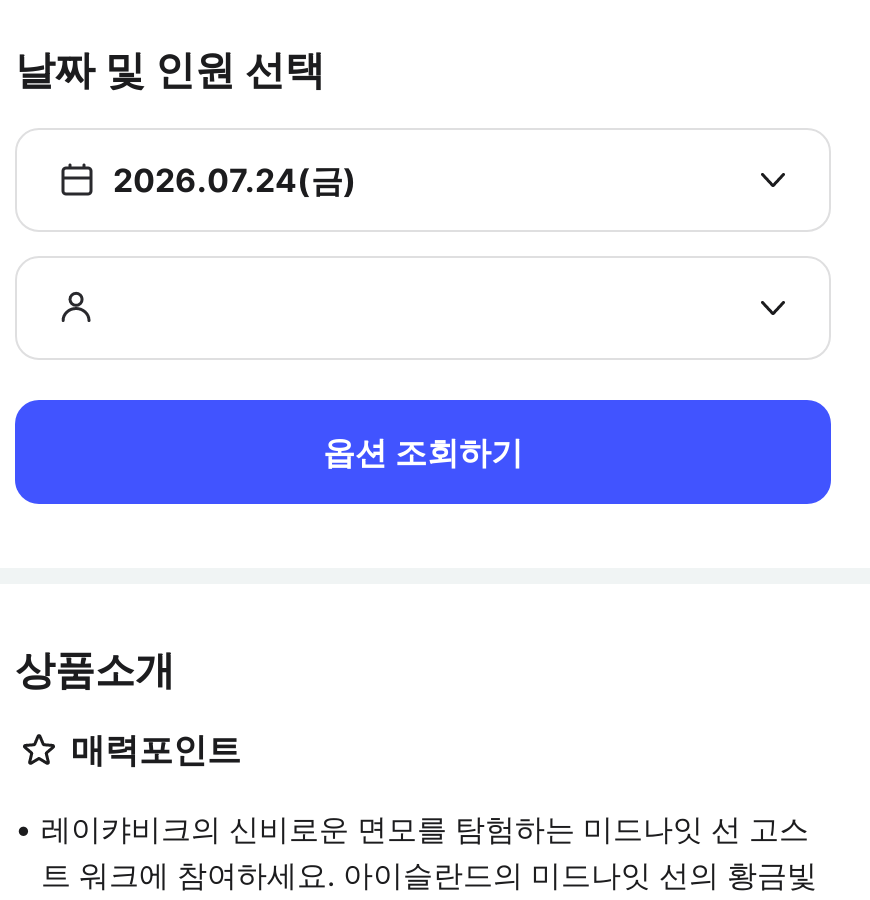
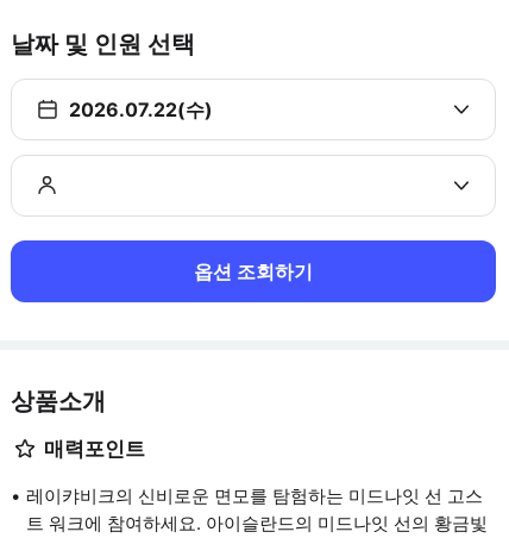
[113,160,357,200] 2026.07.24(금) -> [69,98,213,121] 2026.07.22(수)

